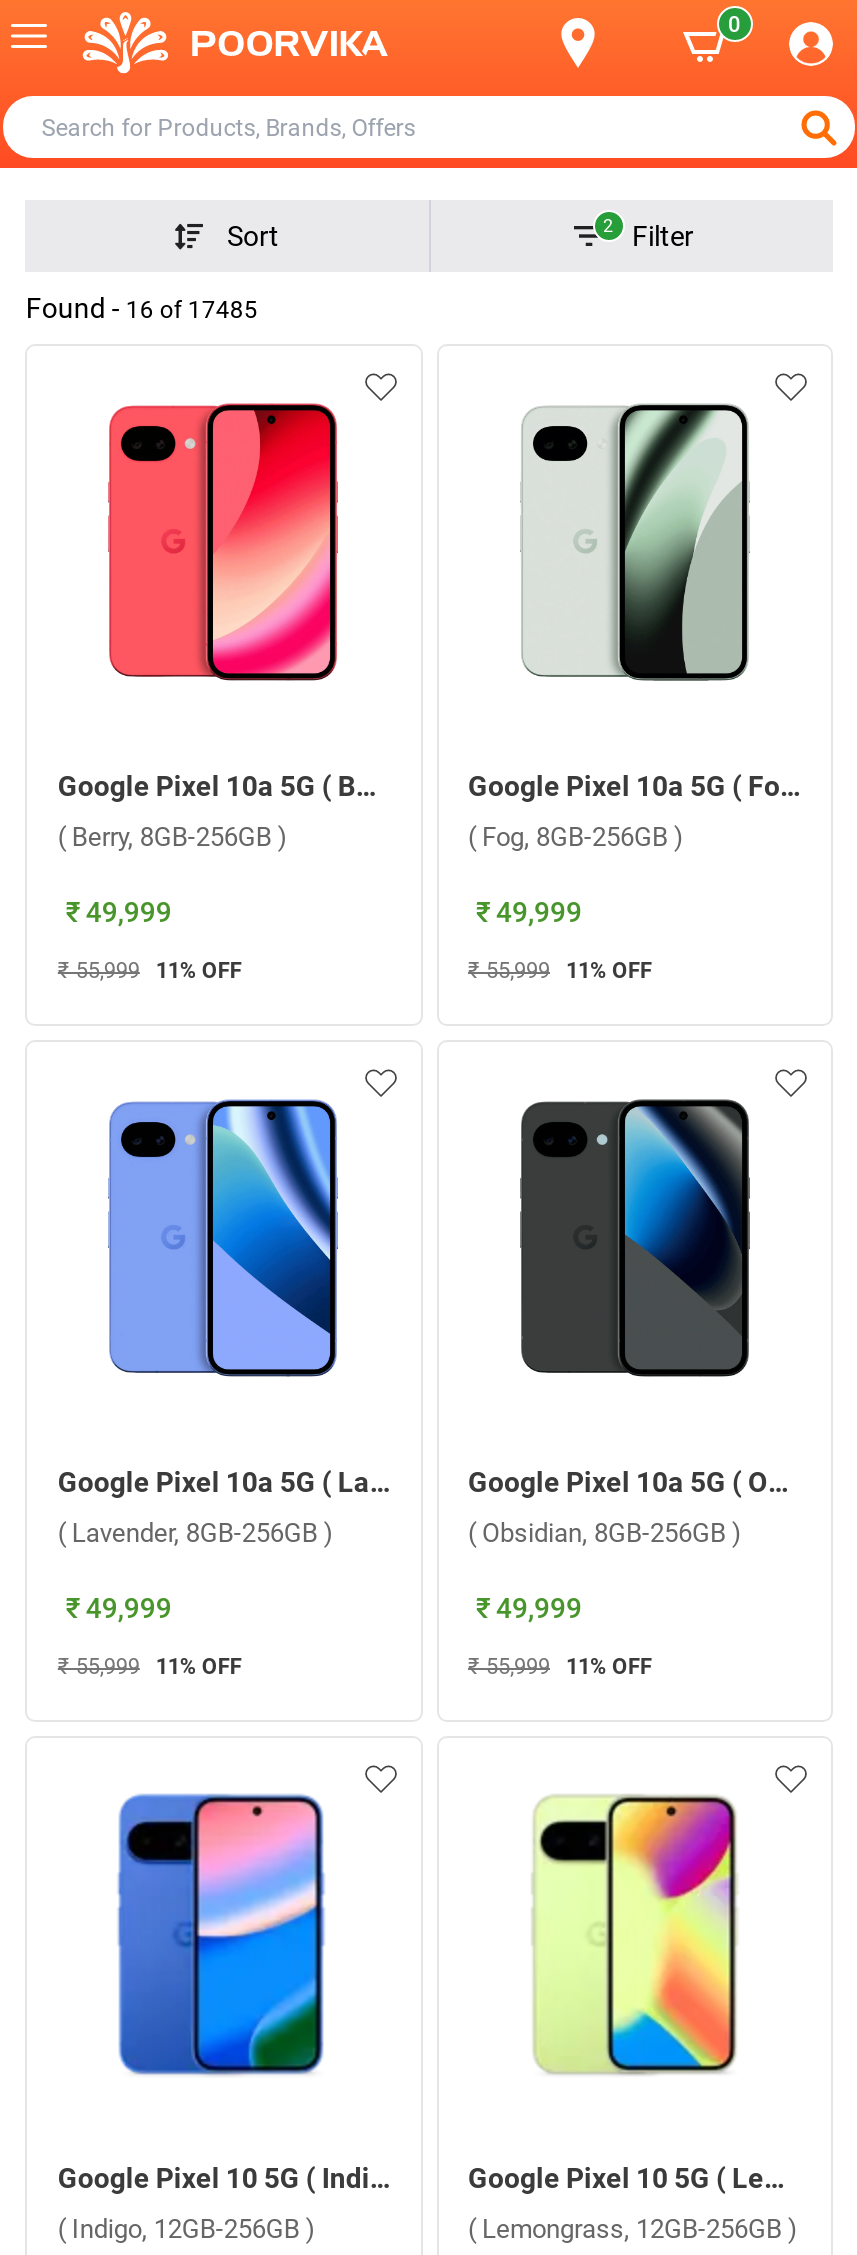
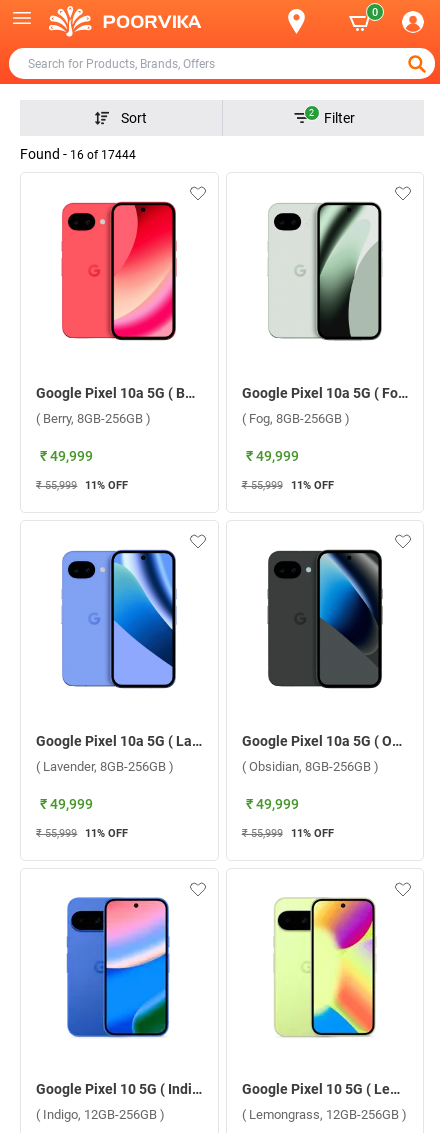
[26,292,258,324] Found - 16 of 17485 -> [20,146,136,162] Found - 16 of 17444

